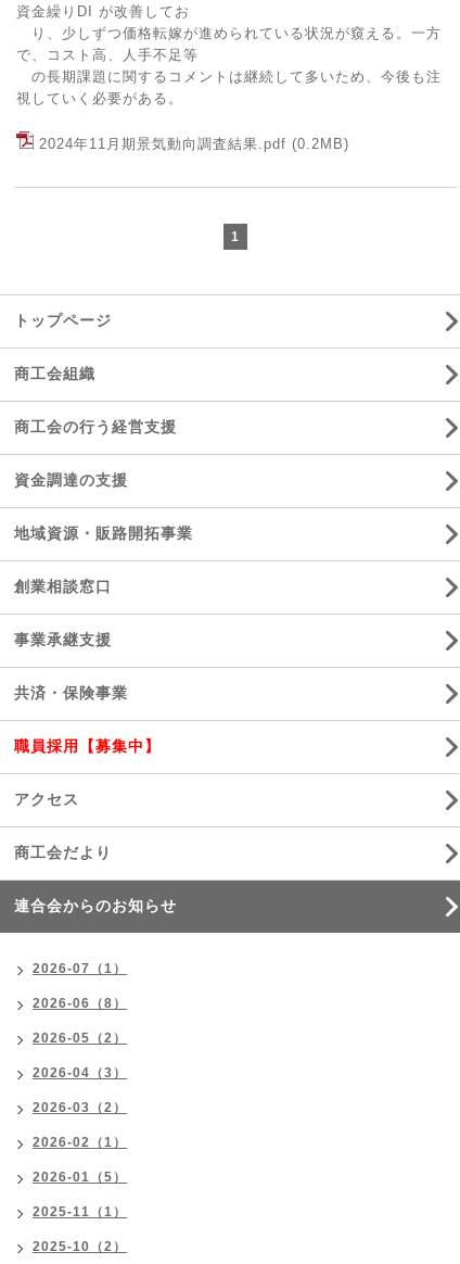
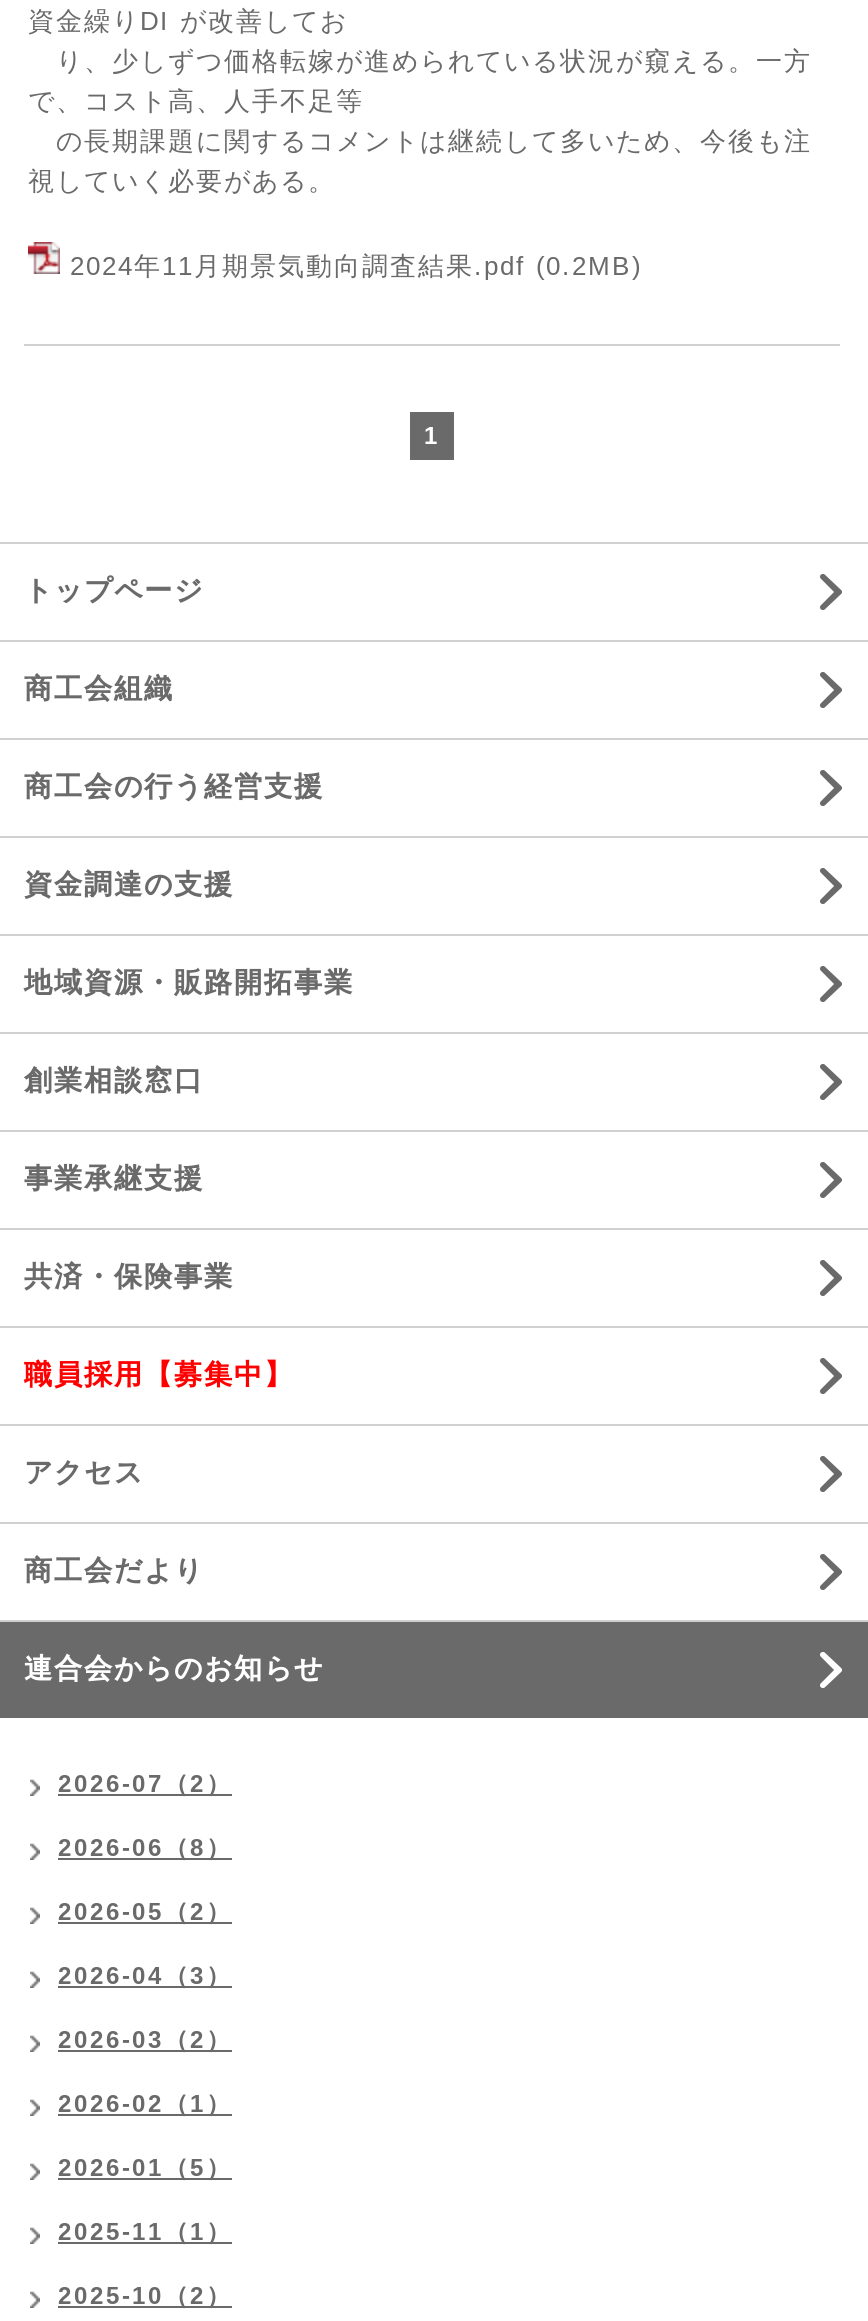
[33,961,127,976] 2026-07（1） -> [58,1770,232,1798] 2026-07（2）

